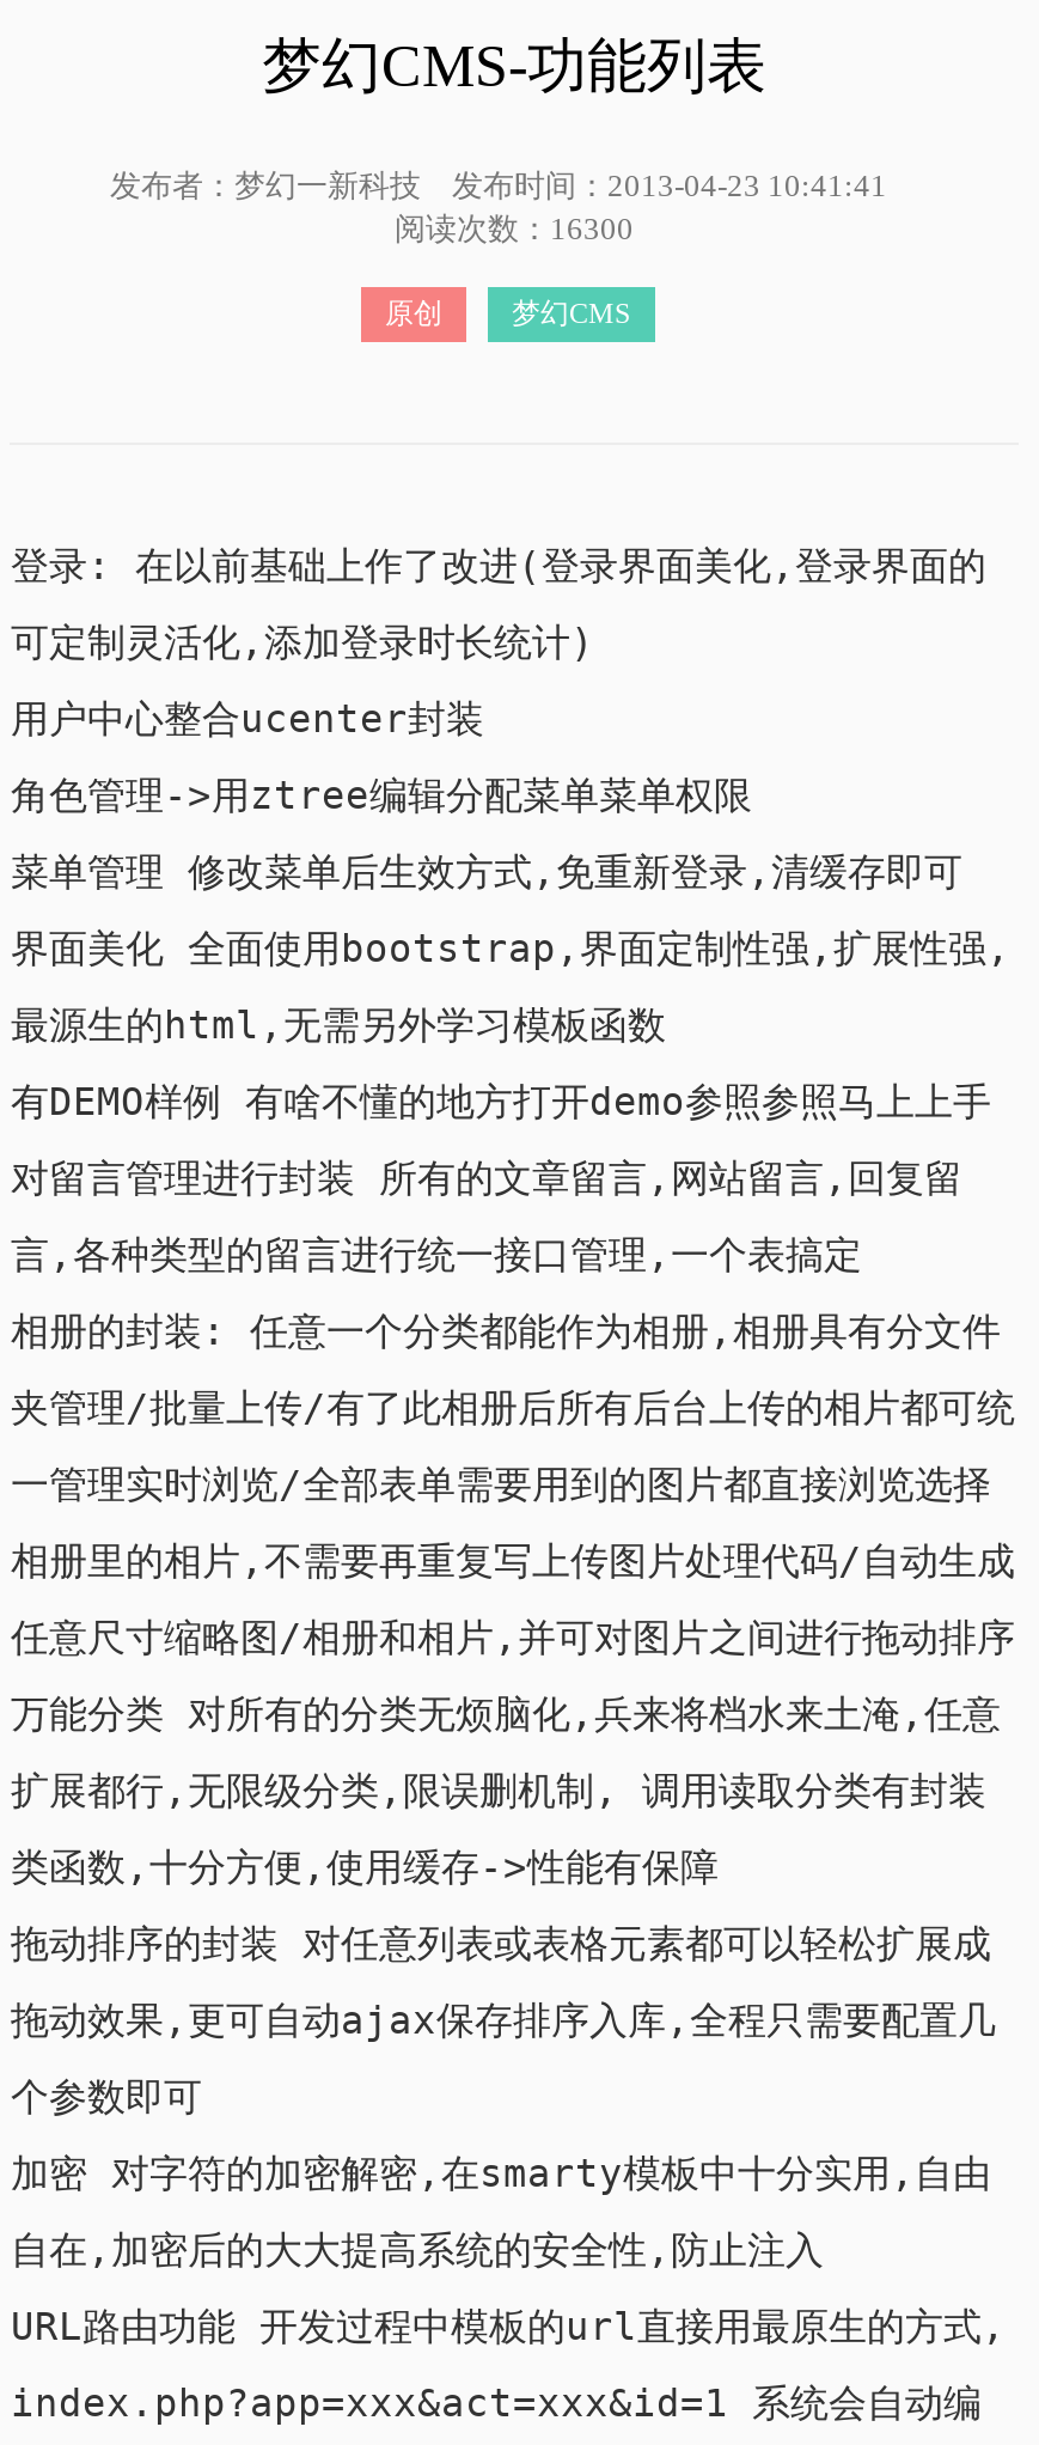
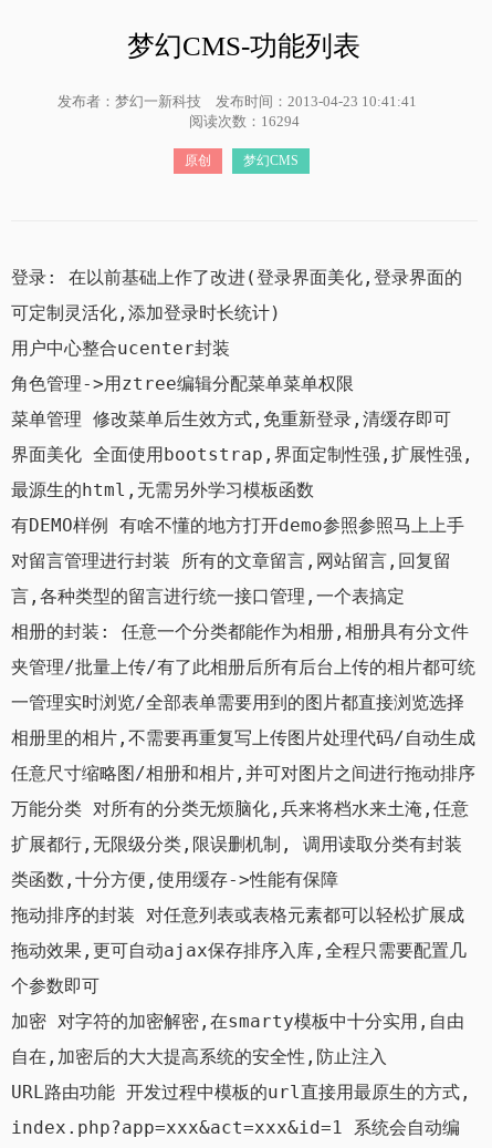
[395,211,634,246] 阅读次数：16300 -> [189,113,300,130] 阅读次数：16294

